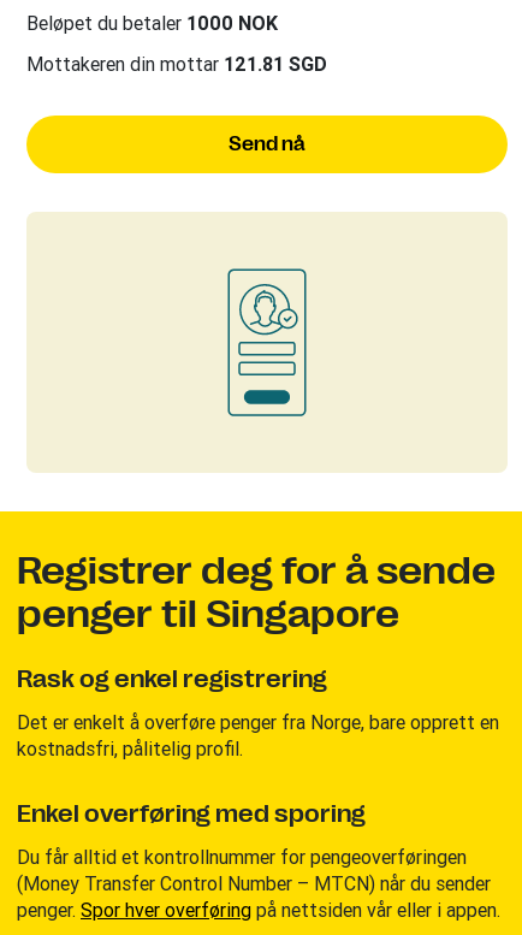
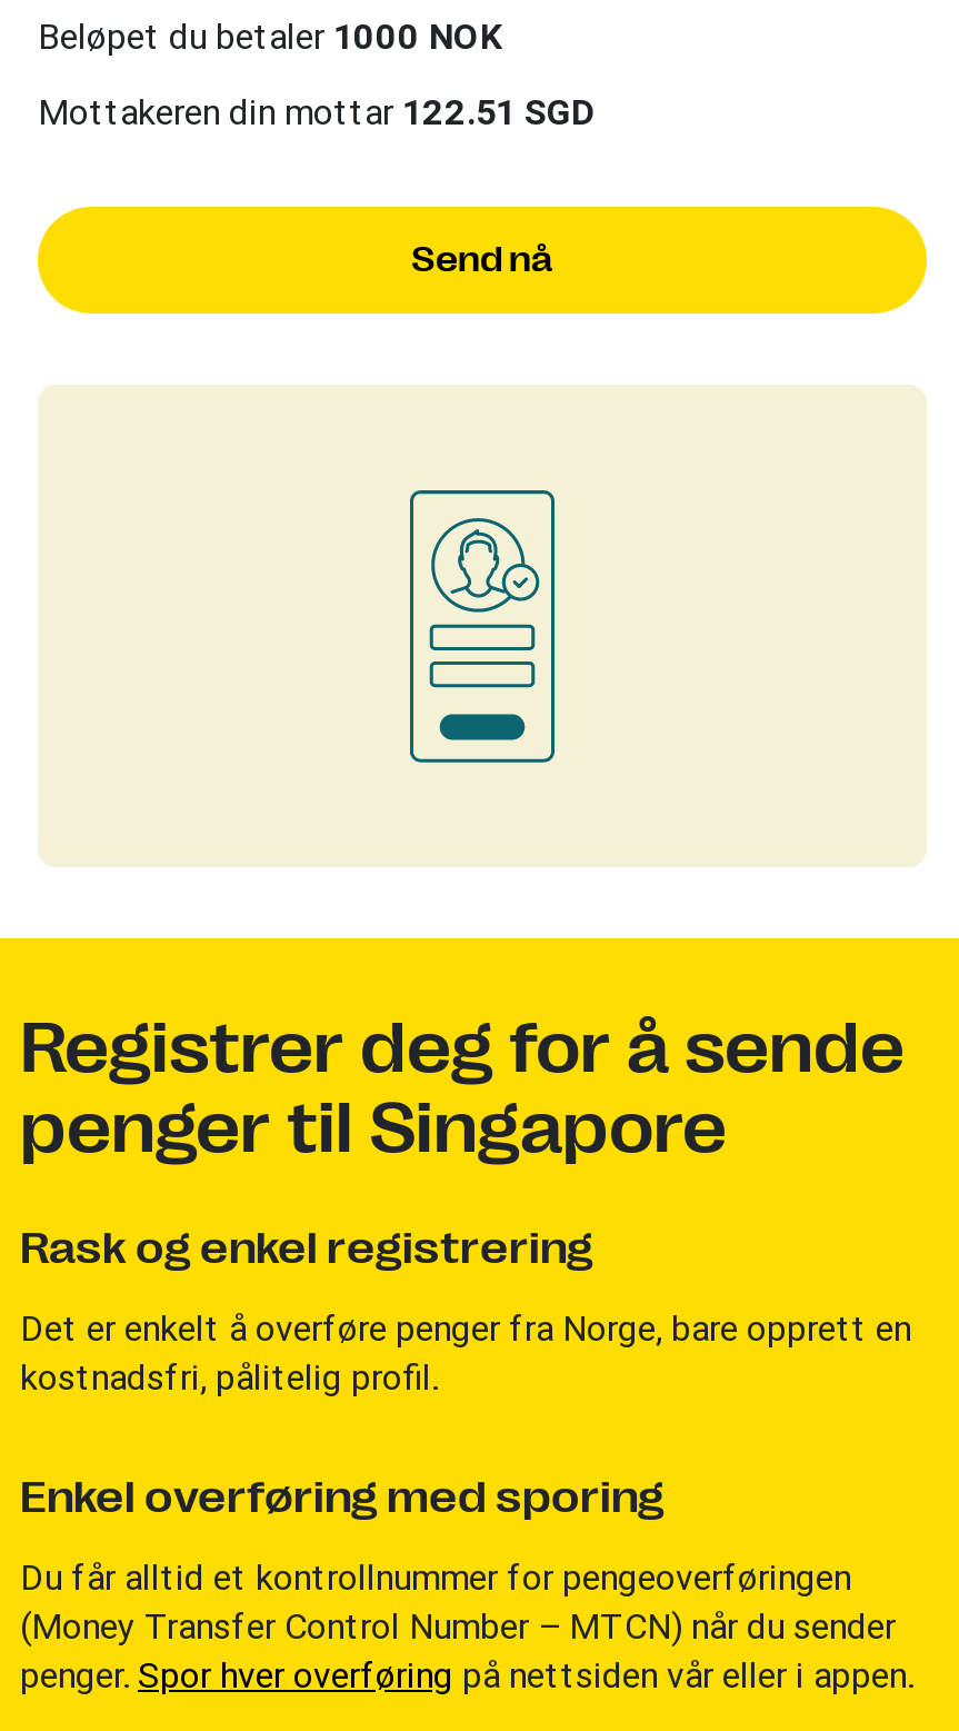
[26,52,327,76] Mottakeren din mottar 121.81 SGD -> [38,89,596,133] Mottakeren din mottar 122.51 SGD

